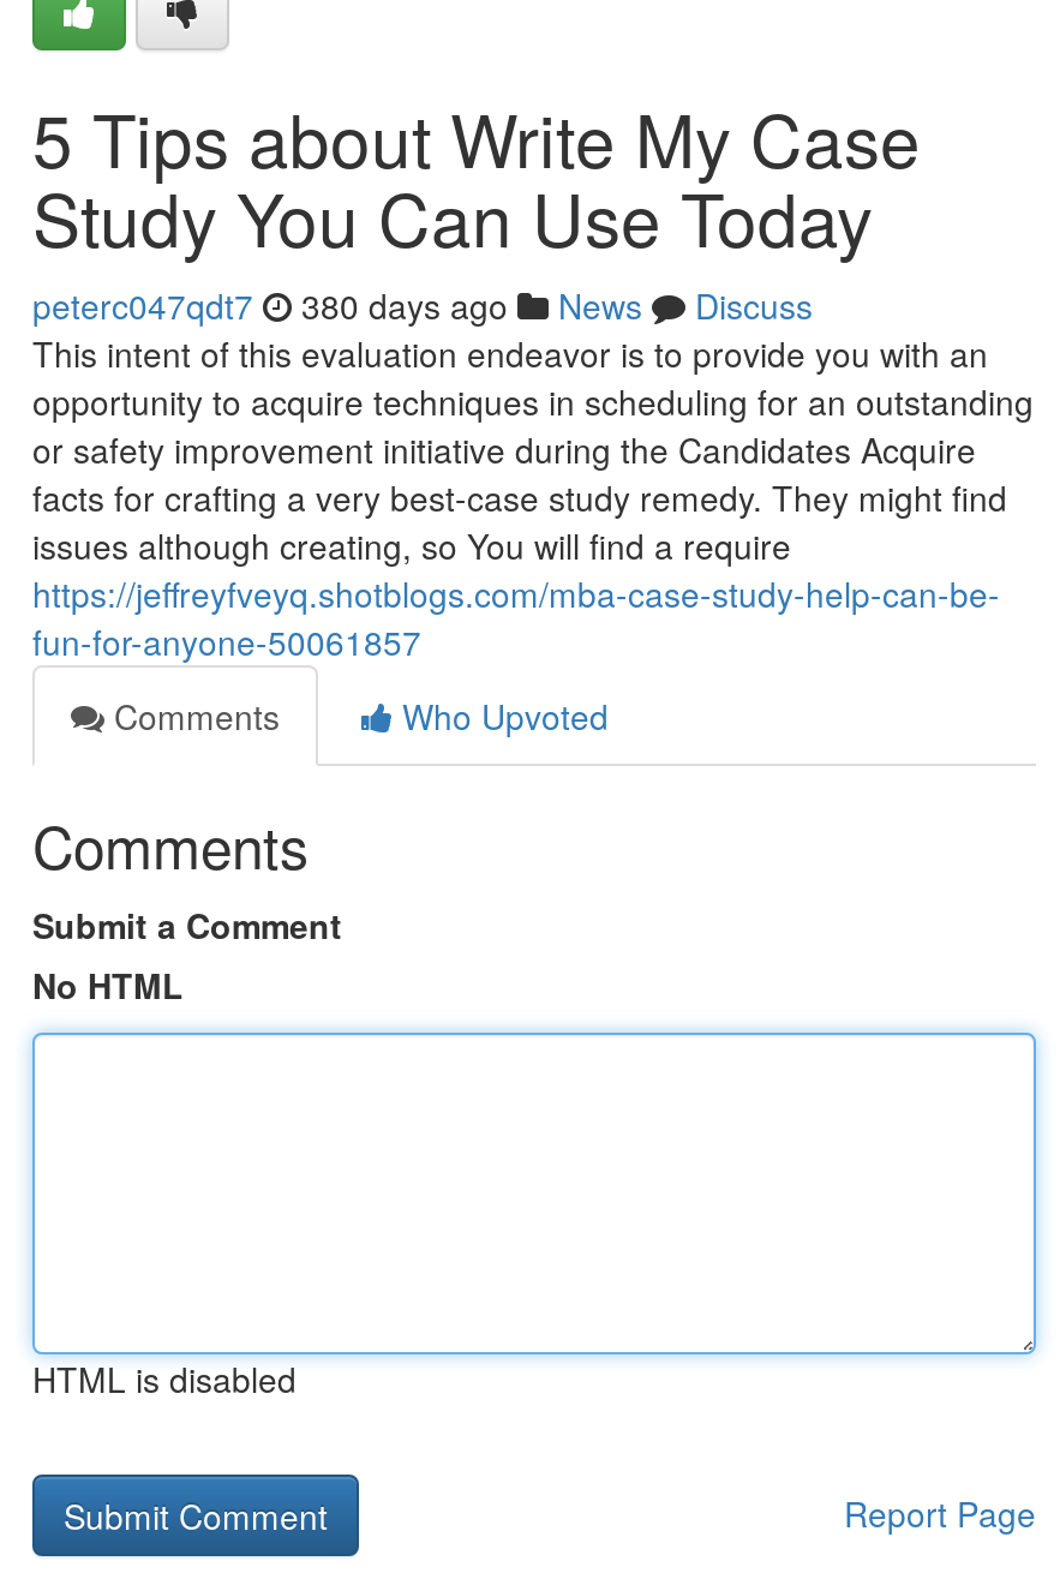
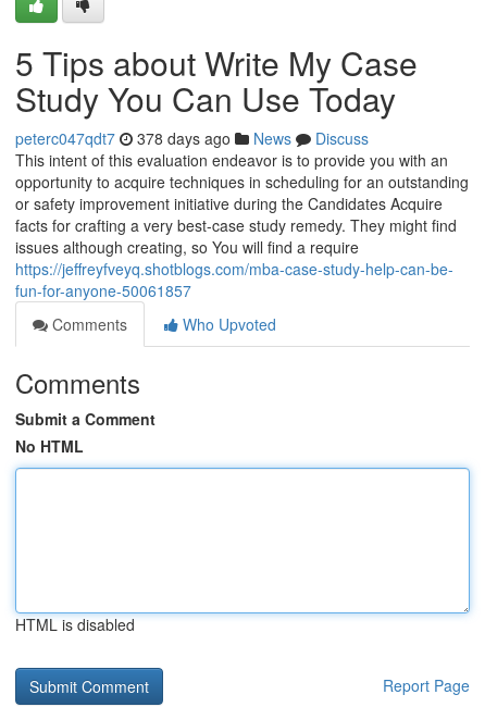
[32,281,813,329] peterc047qdt7 380 days ago News Discuss -> [15,127,369,149] peterc047qdt7 378 days ago News Discuss

